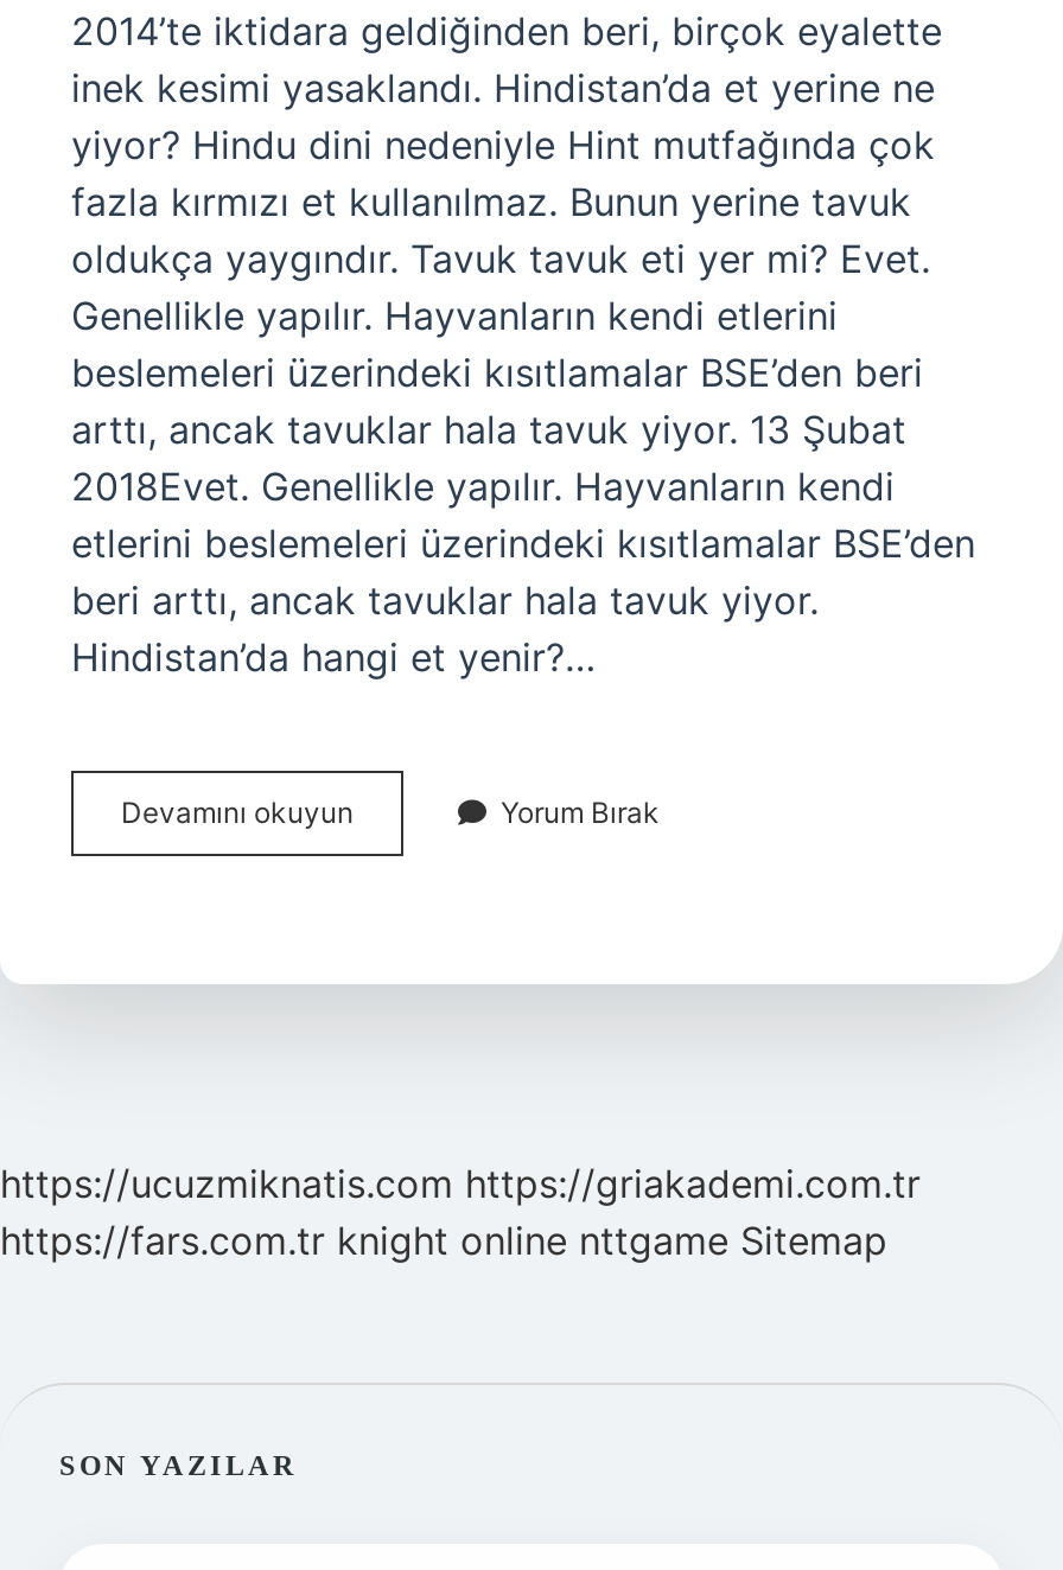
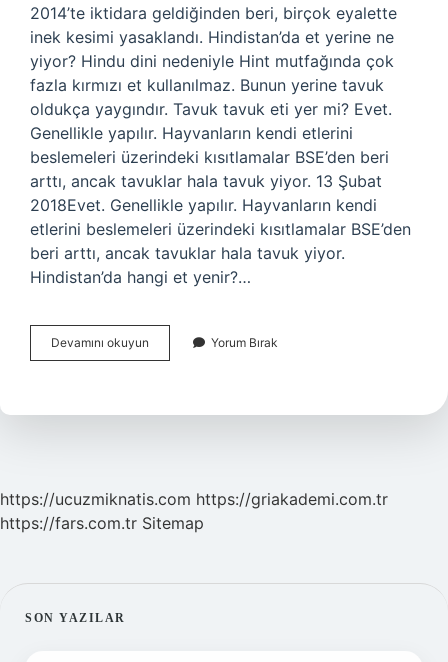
[0,1217,887,1264] https://fars.com.tr knight online nttgame Sitemap -> [0,513,204,533] https://fars.com.tr Sitemap

